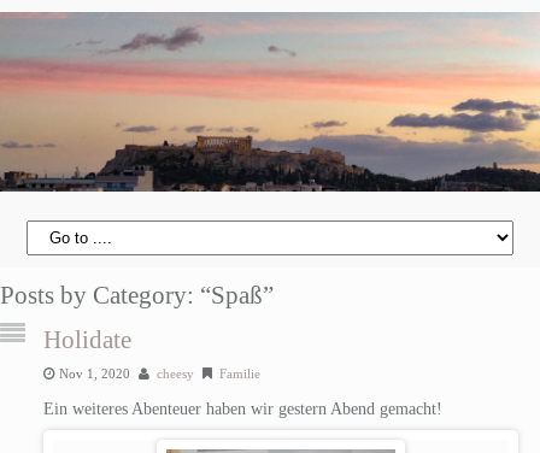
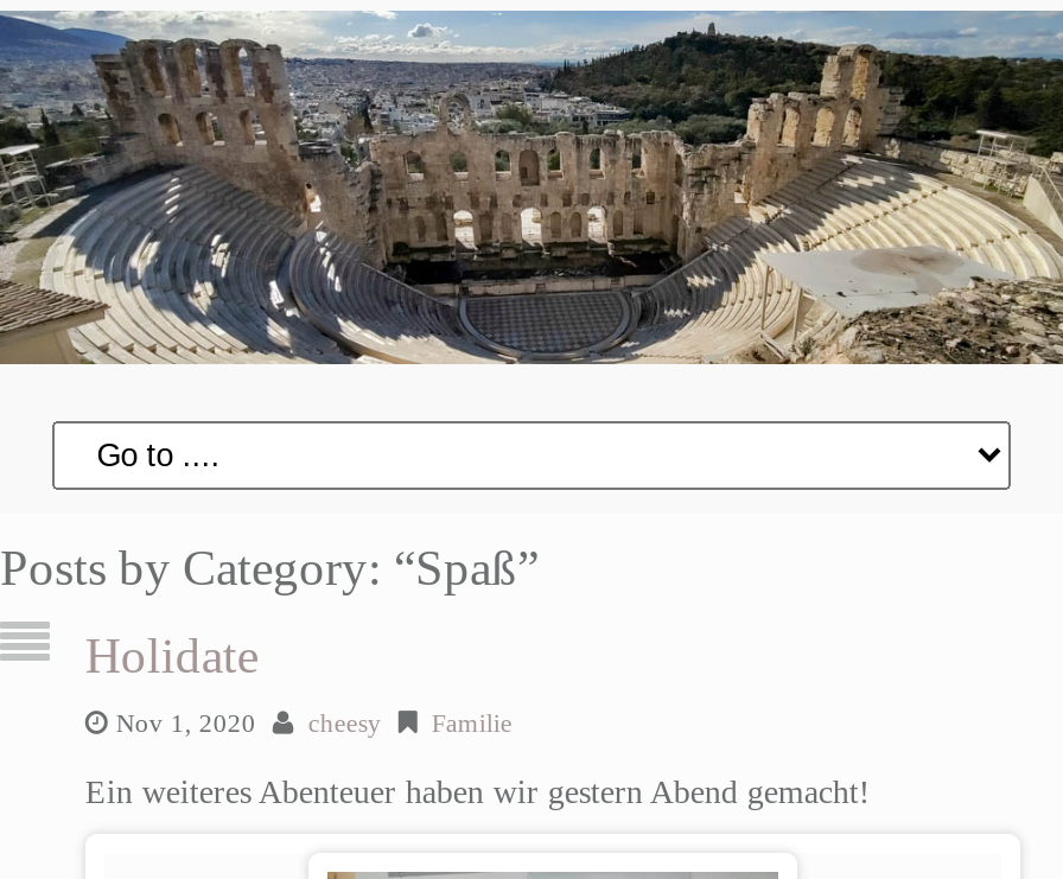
[4,12,536,193] [image] -> [7,11,1056,367] [image]

